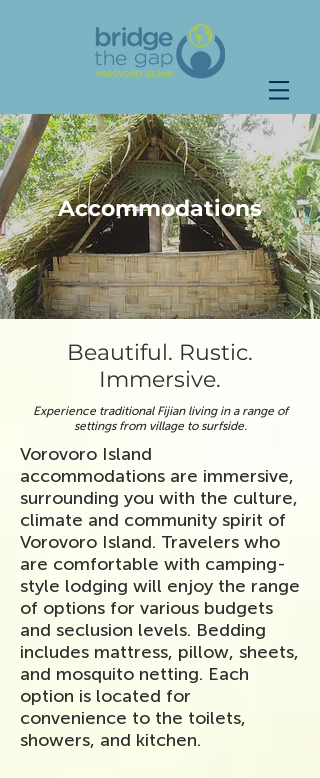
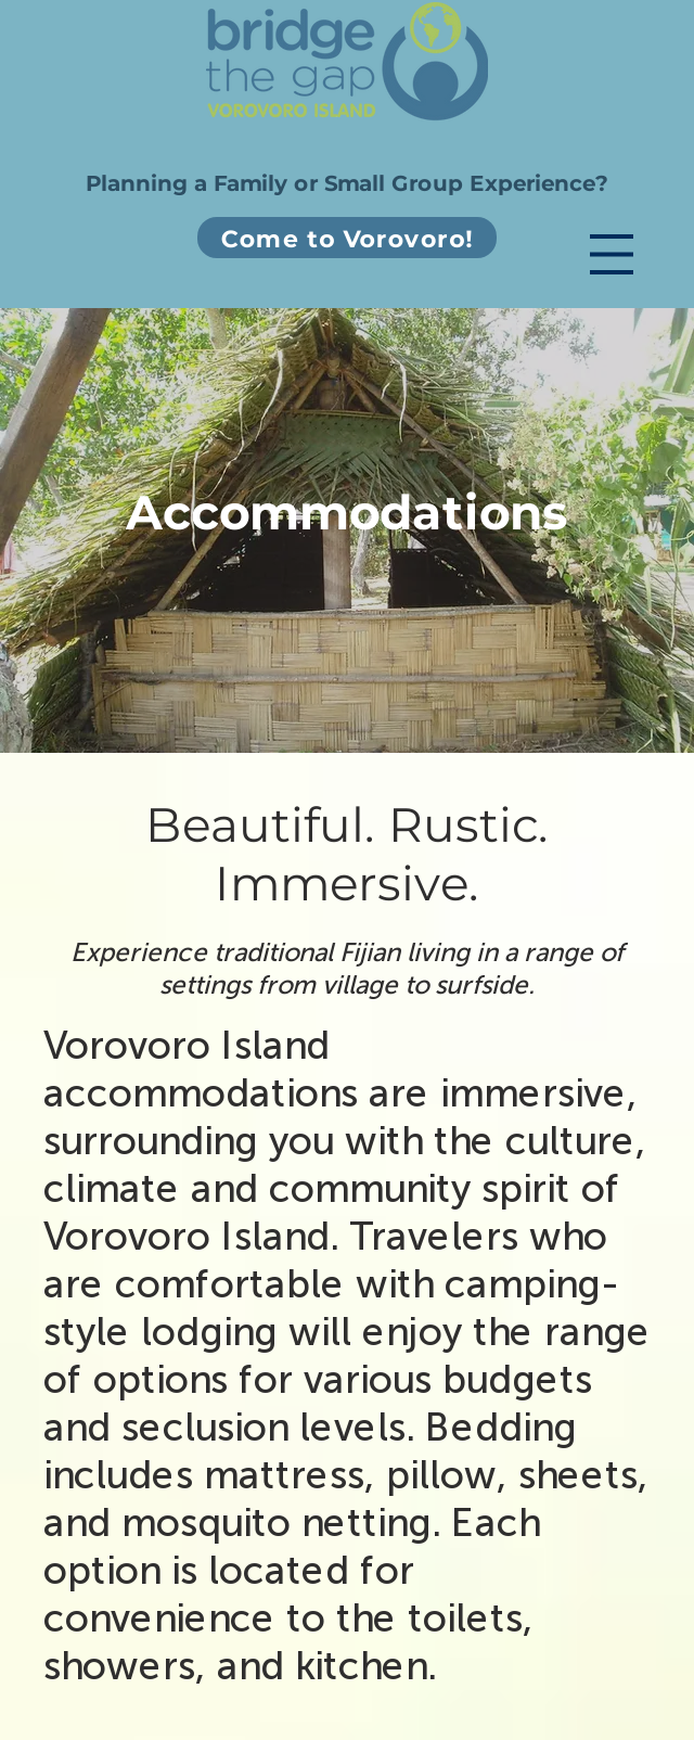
none -> [86,169,608,253] Planning a Family or Small Group Experience? | Come to Vorovoro!

